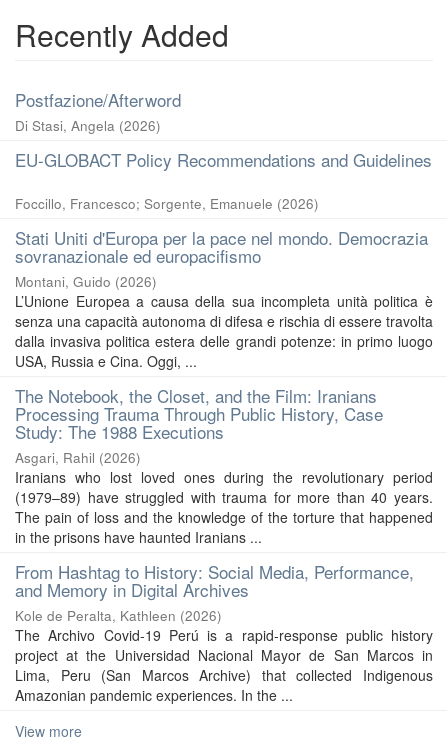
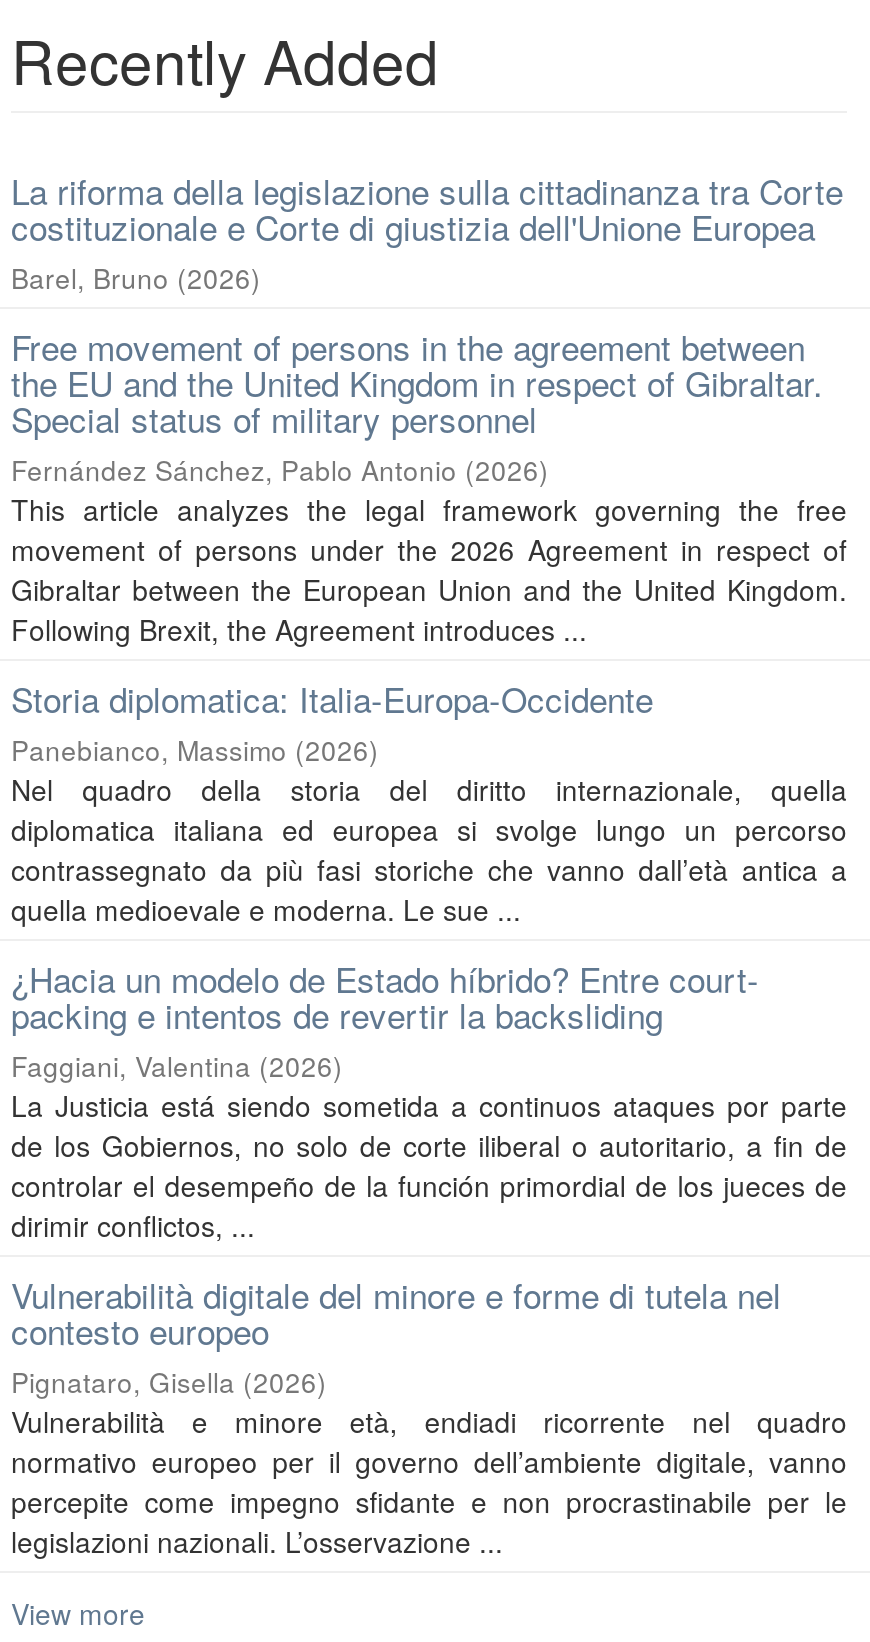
[15,87,433,705] Postfazione/Afterword | Di Stasi, Angela (2026) | EU-GLOBACT Policy Recommendations and Guidelines | Foccillo, Francesco; Sorgente, Emanuele (2026) | Stati Uniti d'Europa per la pace nel mondo. Democrazia | sovranazionale ed europacifismo | Montani, Guido (2026) | L’Unione Europea a causa della sua incompleta unità politica è | senza una capacità autonoma di difesa e rischia di essere travolta | dalla invasiva politica estera delle grandi potenze: in primo luogo | USA, Russia e Cina. Oggi, ... | The Notebook, the Closet, and the Film: Iranians | Processing Trauma Through Public History, Case | Study: The 1988 Executions | Asgari, Rahil (2026) | Iranians who lost loved ones during the revolutionary period | (1979–89) have struggled with trauma for more than 40 years. | The pain of loss and the knowledge of the torture that happened | in the prisons have haunted Iranians ... | From Hashtag to History: Social Media, Performance, | and Memory in Digital Archives | Kole de Peralta, Kathleen (2026) | The Archivo Covid-19 Perú is a rapid-response public history | project at the Universidad Nacional Mayor de San Marcos in | Lima, Peru (San Marcos Archive) that collected Indigenous | Amazonian pandemic experiences. In the ... -> [11,165,847,1561] La riforma della legislazione sulla cittadinanza tra Corte | costituzionale e Corte di giustizia dell'Unione Europea | Barel, Bruno (2026) | Free movement of persons in the agreement between | the EU and the United Kingdom in respect of Gibraltar. | Special status of military personnel | Fernández Sánchez, Pablo Antonio (2026) | This article analyzes the legal framework governing the free | movement of persons under the 2026 Agreement in respect of | Gibraltar between the European Union and the United Kingdom. | Following Brexit, the Agreement introduces ... | Storia diplomatica: Italia-Europa-Occidente | Panebianco, Massimo (2026) | Nel quadro della storia del diritto internazionale, quella | diplomatica italiana ed europea si svolge lungo un percorso | contrassegnato da più fasi storiche che vanno dall’età antica a | quella medioevale e moderna. Le sue ... | ¿Hacia un modelo de Estado híbrido? Entre court- | packing e intentos de revertir la backsliding | Faggiani, Valentina (2026) | La Justicia está siendo sometida a continuos ataques por parte | de los Gobiernos, no solo de corte iliberal o autoritario, a fin de | controlar el desempeño de la función primordial de los jueces de | dirimir conflictos, ... | Vulnerabilità digitale del minore e forme di tutela nel | contesto europeo | Pignataro, Gisella (2026) | Vulnerabilità e minore età, endiadi ricorrente nel quadro | normativo europeo per il governo dell’ambiente digitale, vanno | percepite come impegno sfidante e non procrastinabile per le | legislazioni nazionali. L’osservazione ...

